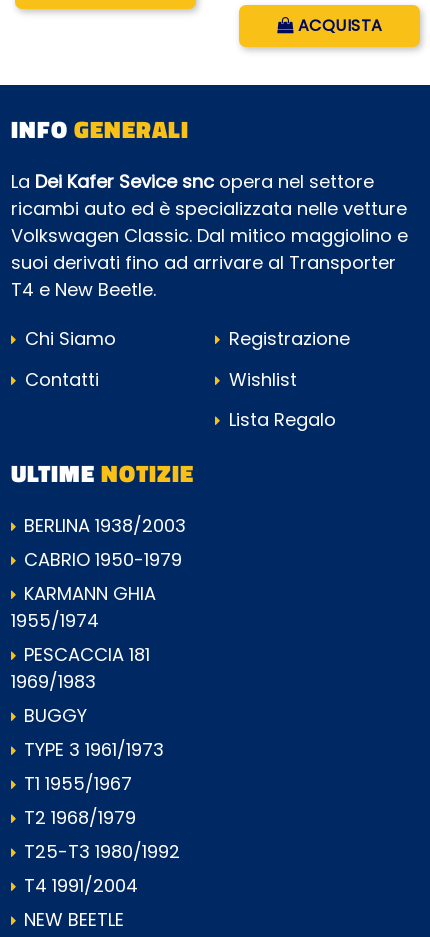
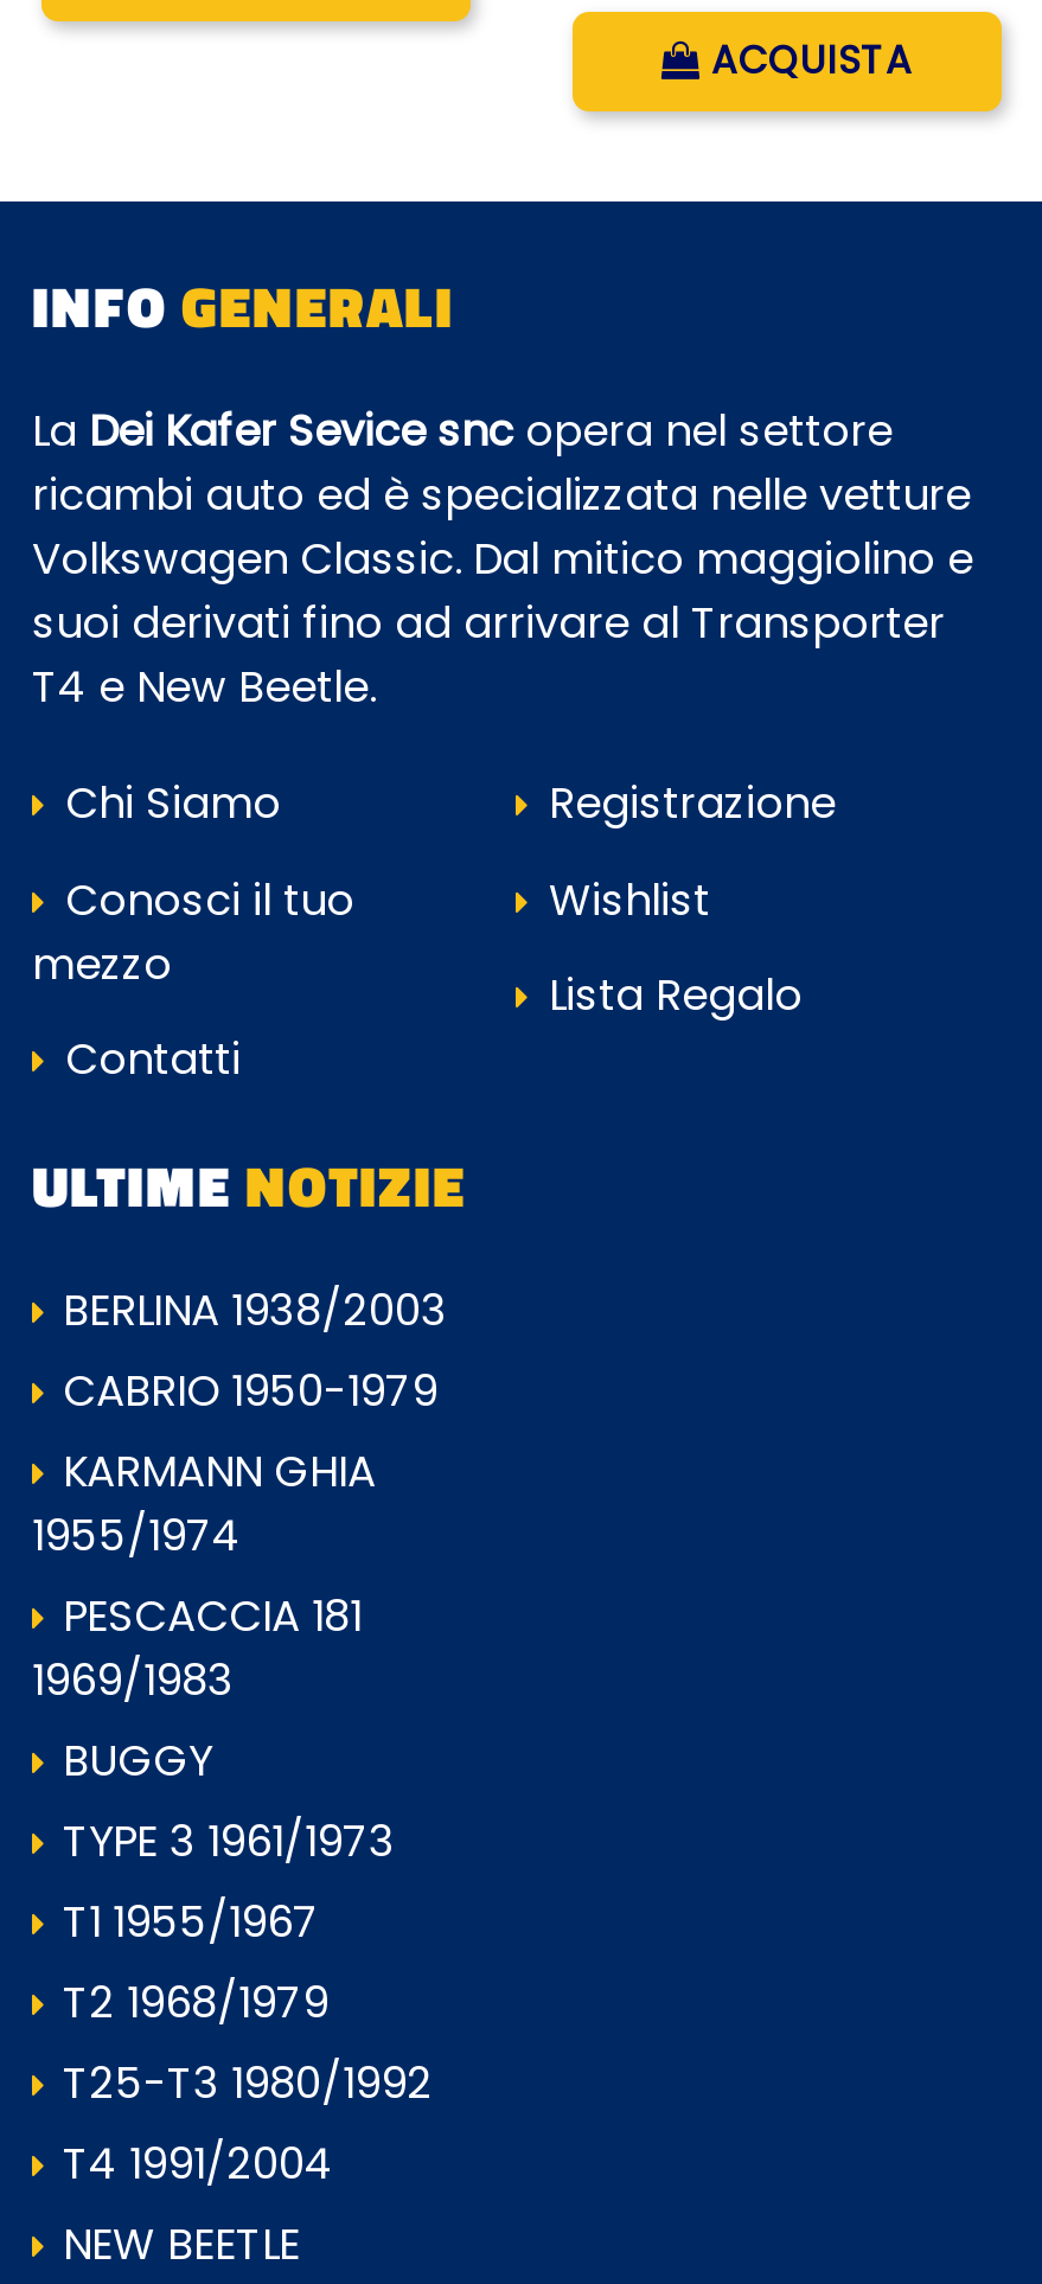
moved [20,367,99,392] -> [53,1029,241,1088]: Contatti
none -> [32,869,354,992] Conosci il tuo | mezzo

